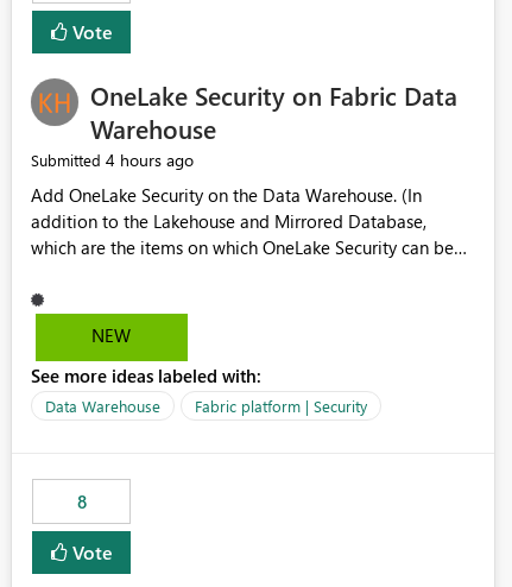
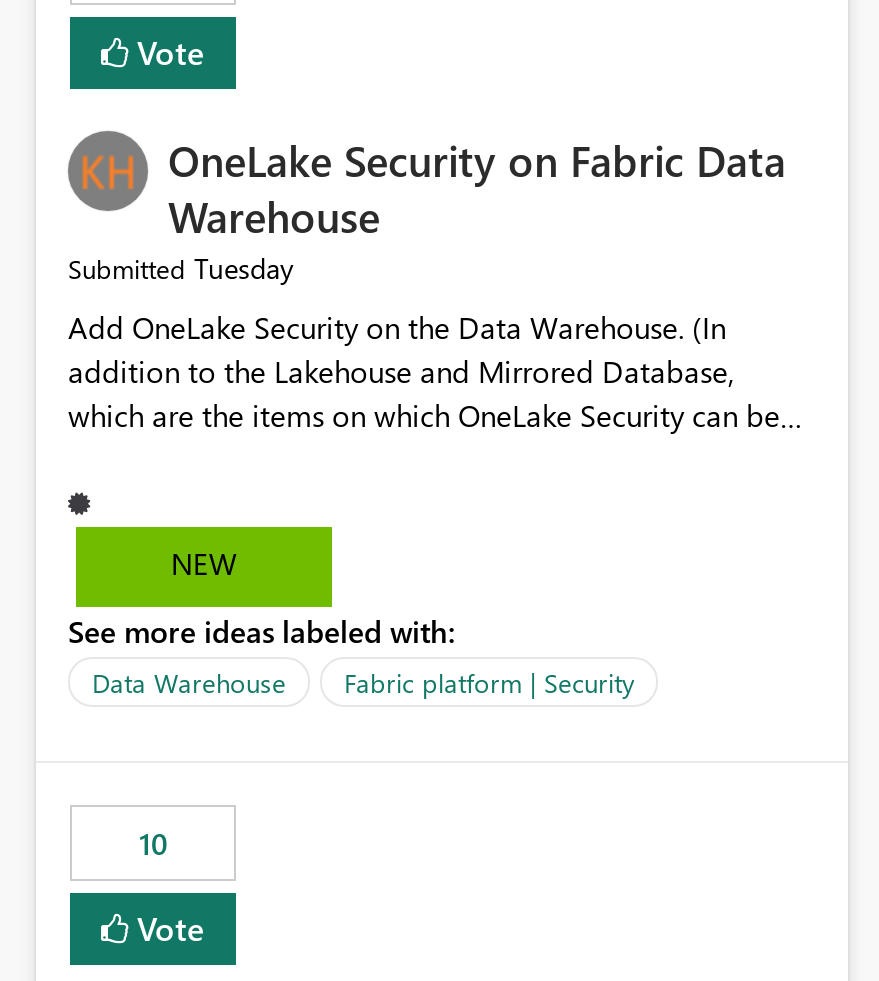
[31,149,194,172] Submitted 4 hours ago -> [68,250,294,288] Submitted Tuesday
[77,490,86,514] 8 -> [139,824,167,864] 10

